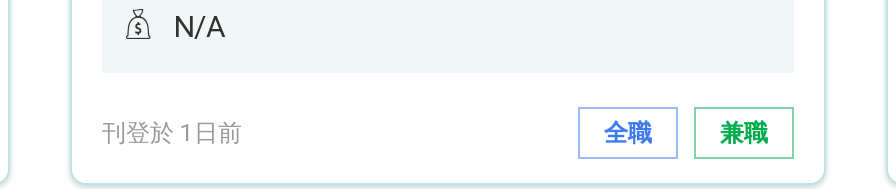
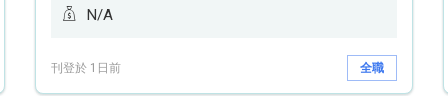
[720,118,768,146] 兼職 -> none

